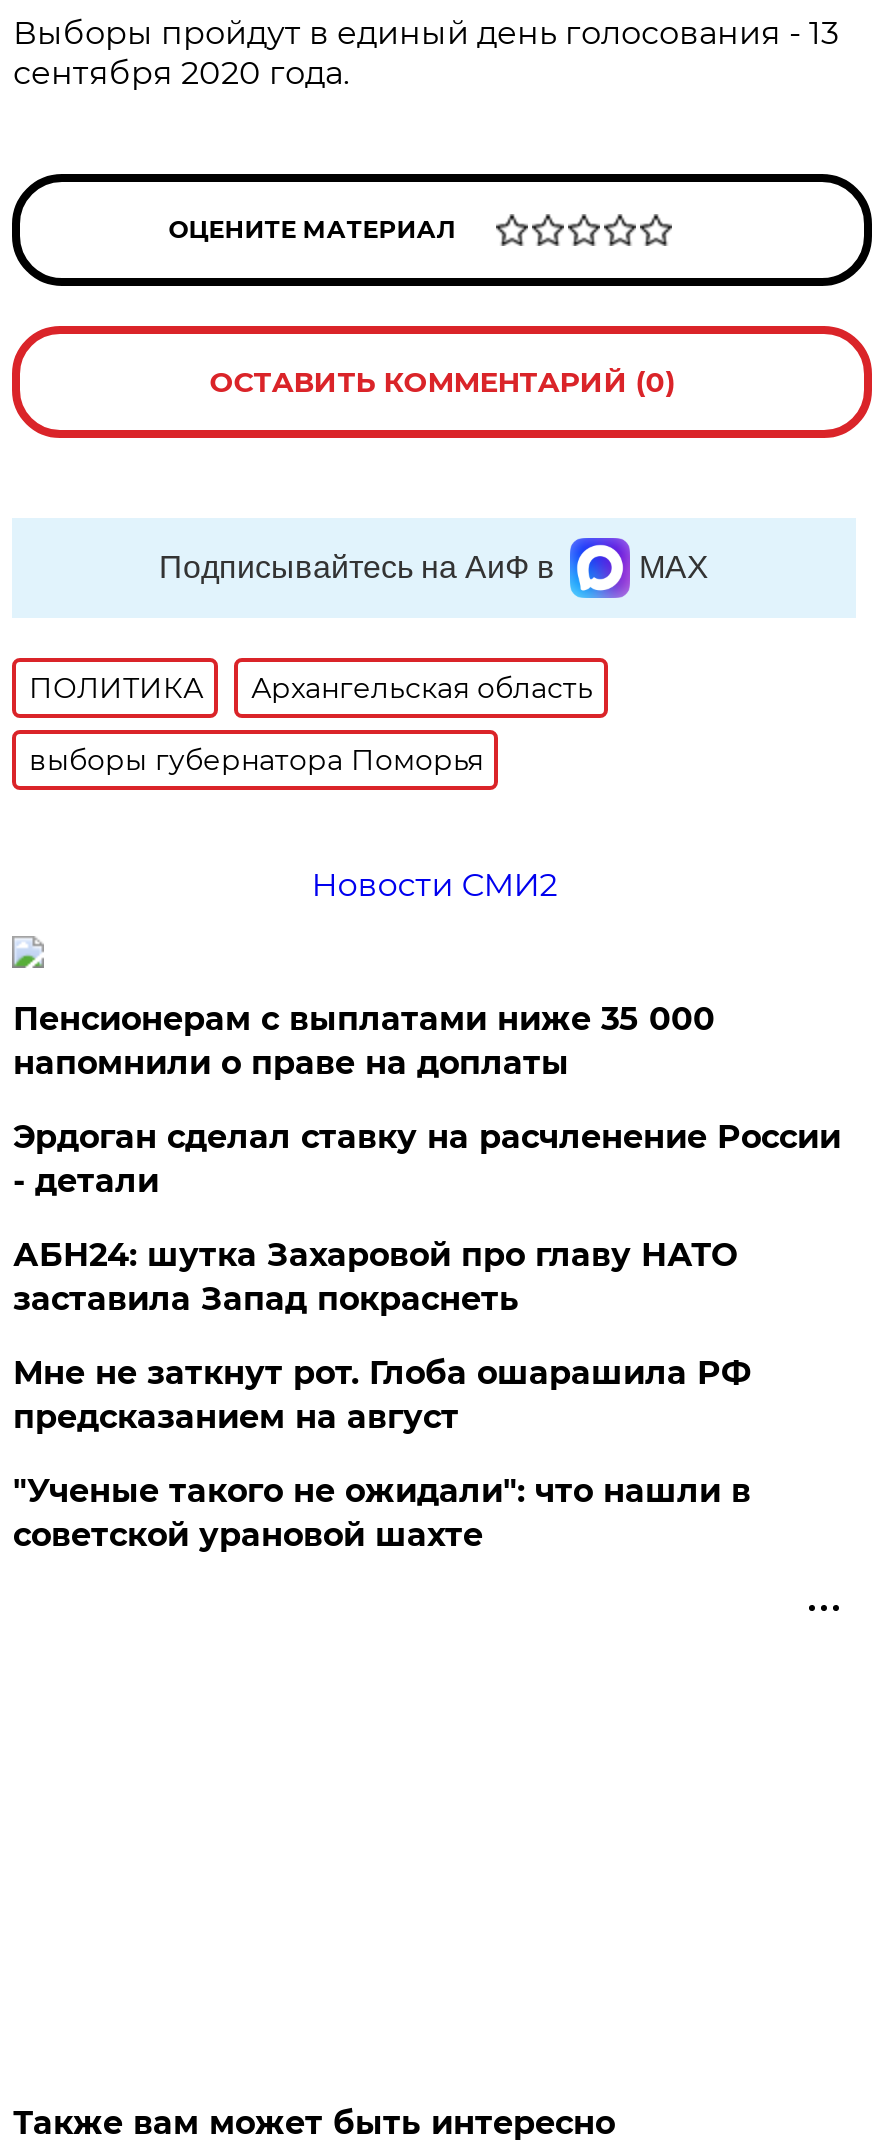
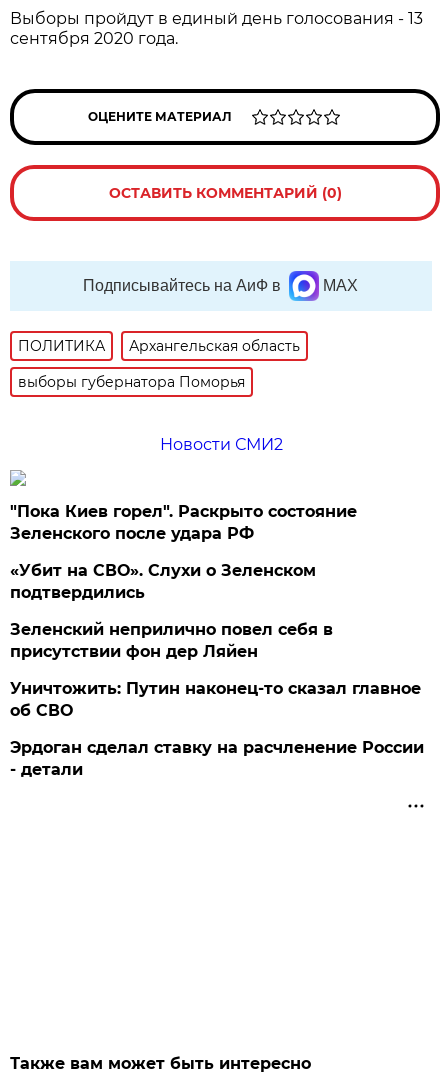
[13,999,715,1081] Пенсионерам с выплатами ниже 35 000 | напомнили о праве на доплаты -> [10,502,421,720] "Пока Киев горел". Раскрыто состояние | Зеленского после удара РФ | «Убит на СВО». Слухи о Зеленском | подтвердились | Зеленский неприлично повел cебя в | присутствии фон дер Ляйен | Уничтожить: Путин наконец-то сказал главное | об СВО
moved [13,1117,841,1199] -> [10,738,424,779]: Эрдоган сделал ставку на расчленение России | - детали
[13,1235,751,1553] АБН24: шутка Захаровой про главу НАТО | заставила Запад покраснеть | Мне не заткнут рот. Глоба ошарашила РФ | предсказанием на август | "Ученые такого не ожидали": что нашли в | советской урановой шахте -> none

